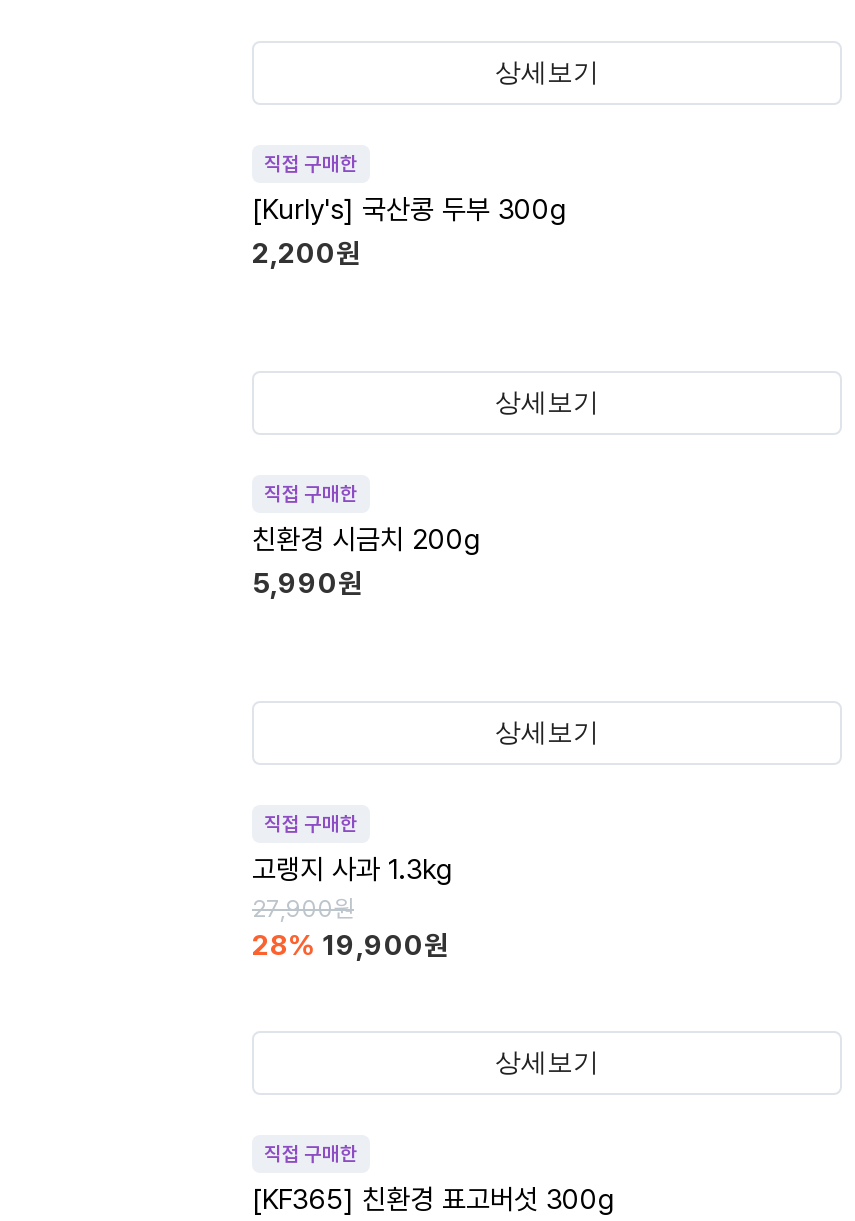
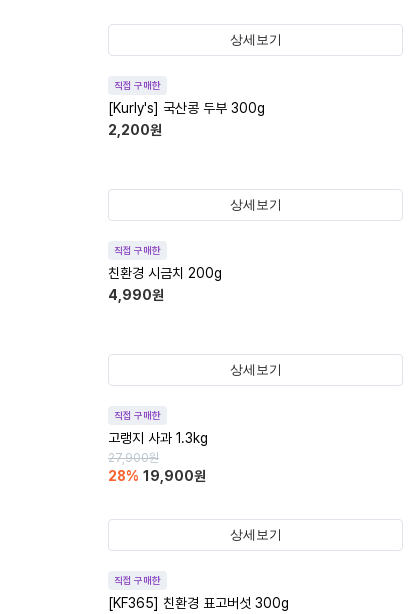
[252,567,362,599] 5,990원 -> [108,287,164,303] 4,990원

